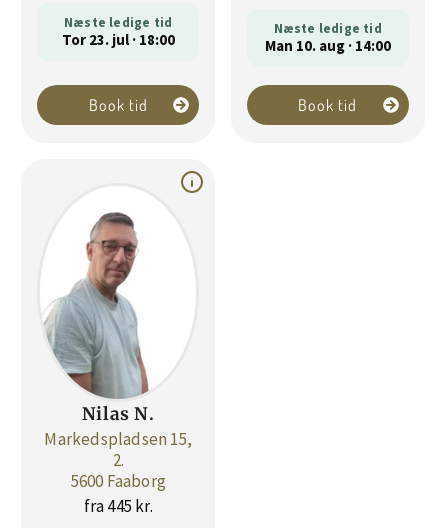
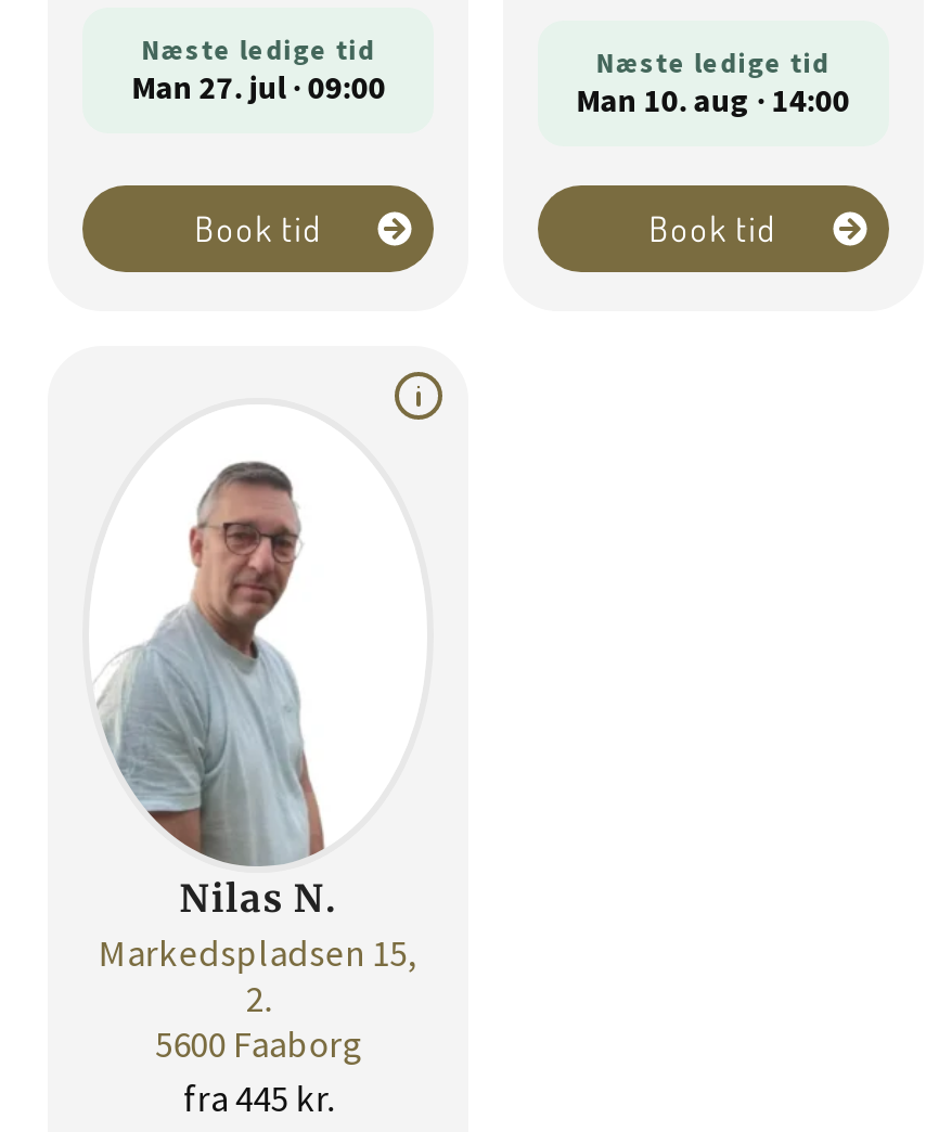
[62,30,175,49] Tor 23. jul · 18:00 -> [132,67,385,108] Man 27. jul · 09:00

